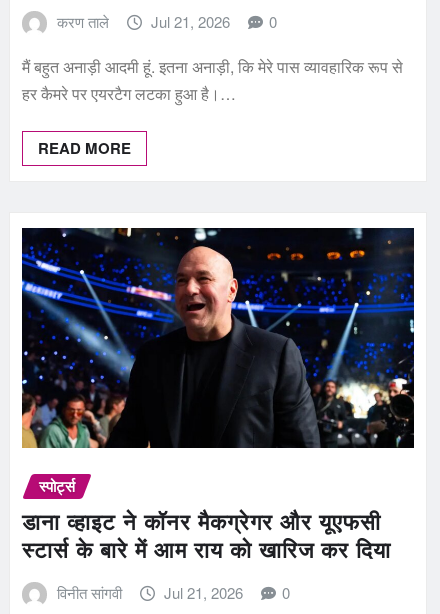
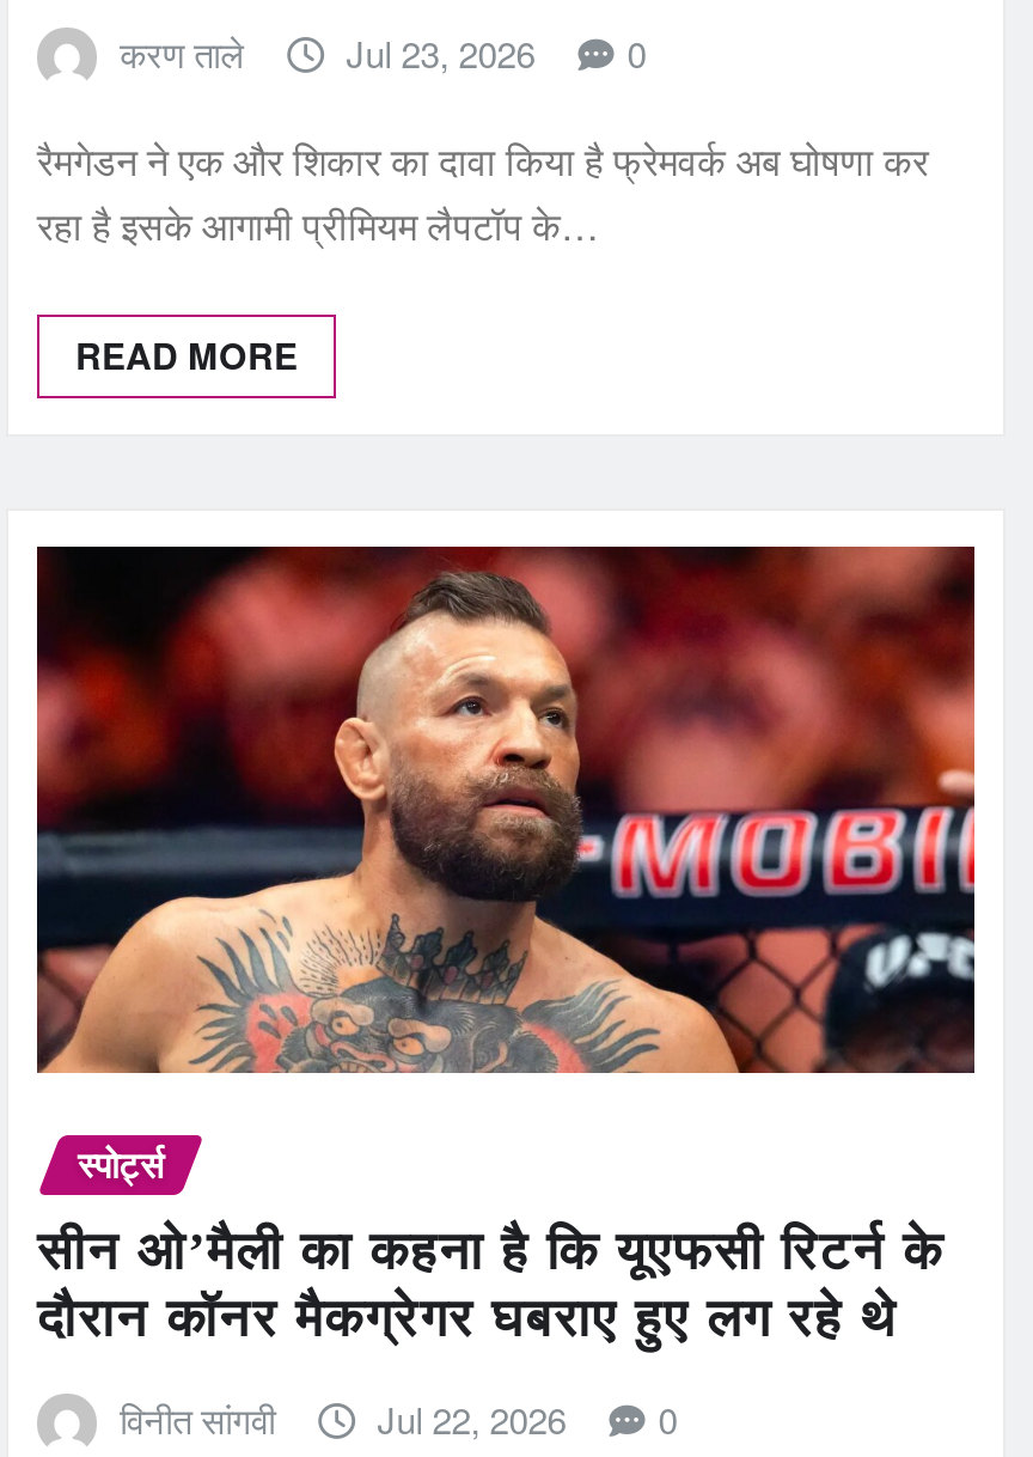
[151,11,277,32] Jul 21, 2026 0 -> [346,27,646,78] Jul 23, 2026 0
[22,54,403,104] मैं बहुत अनाड़ी आदमी हूं. इतना अनाड़ी, कि मेरे पास व्यावहारिक रूप से | हर कैमरे पर एयरटैग लटका हुआ है।… -> [37,132,929,251] रैमगेडन ने एक और शिकार का दावा किया है फ्रेमवर्क अब घोषणा कर | रहा है इसके आगामी प्रीमियम लैपटॉप के…
[21,227,415,449] [image] -> [35,544,977,1075] [image]
[22,510,391,563] डाना व्हाइट ने कॉनर मैकग्रेगर और यूएफसी | स्टार्स के बारे में आम राय को खारिज कर दिया -> [37,1220,943,1347] सीन ओ’मैली का कहना है कि यूएफसी रिटर्न के | दौरान कॉनर मैकग्रेगर घबराए हुए लग रहे थे
[164,582,290,603] Jul 21, 2026 0 -> [377,1393,677,1443] Jul 22, 2026 0

